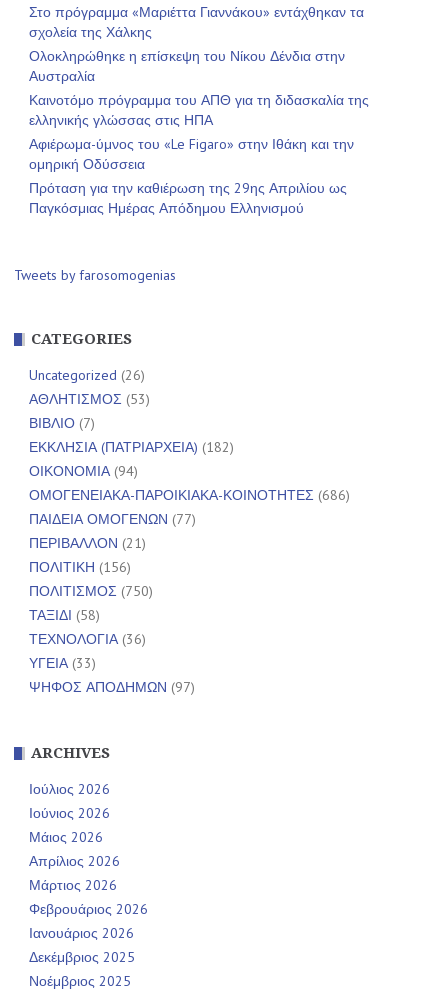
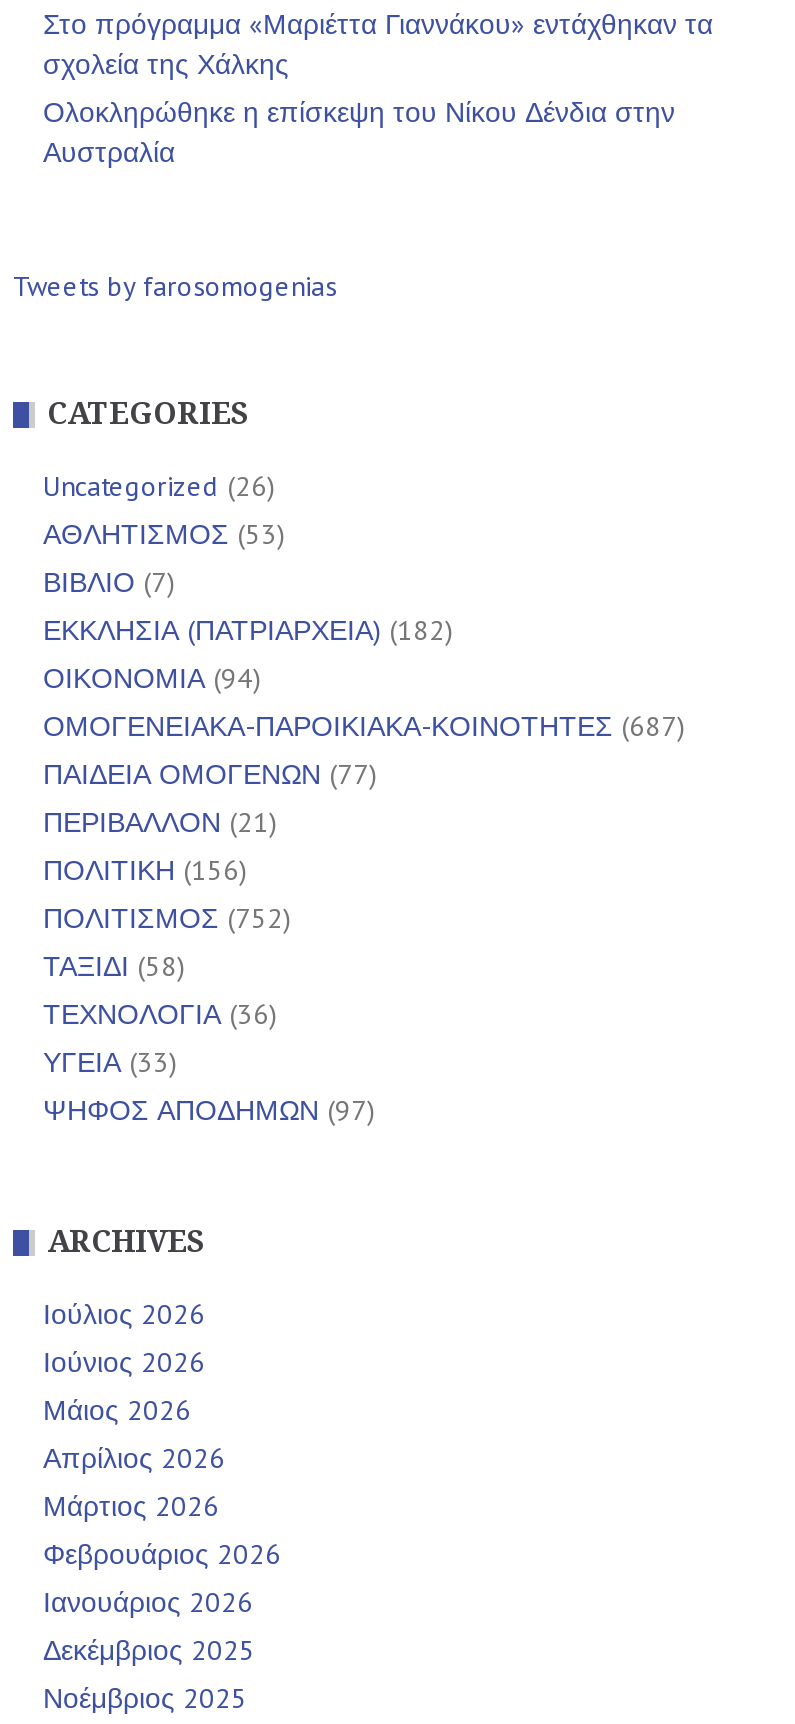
[29,91,369,217] Καινοτόμο πρόγραμμα του ΑΠΘ για τη διδασκαλία της | ελληνικής γλώσσας στις ΗΠΑ | Αφιέρωμα-ύμνος του «Le Figaro» στην Ιθάκη και την | ομηρική Οδύσσεια | Πρόταση για την καθιέρωση της 29ης Απριλίου ως | Παγκόσμιας Ημέρας Απόδημου Ελληνισμού -> none
[29,486,350,504] ΟΜΟΓΕΝΕΙΑΚΑ-ΠΑΡΟΙΚΙΑΚΑ-ΚΟΙΝΟΤΗΤΕΣ (686) -> [43,709,685,745] ΟΜΟΓΕΝΕΙΑΚΑ-ΠΑΡΟΙΚΙΑΚΑ-ΚΟΙΝΟΤΗΤΕΣ (687)
[29,582,153,600] ΠΟΛΙΤΙΣΜΟΣ (750) -> [43,901,291,937] ΠΟΛΙΤΙΣΜΟΣ (752)

